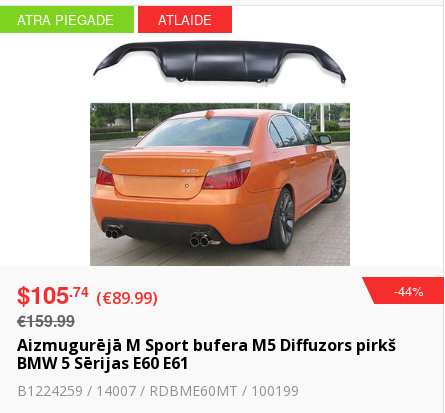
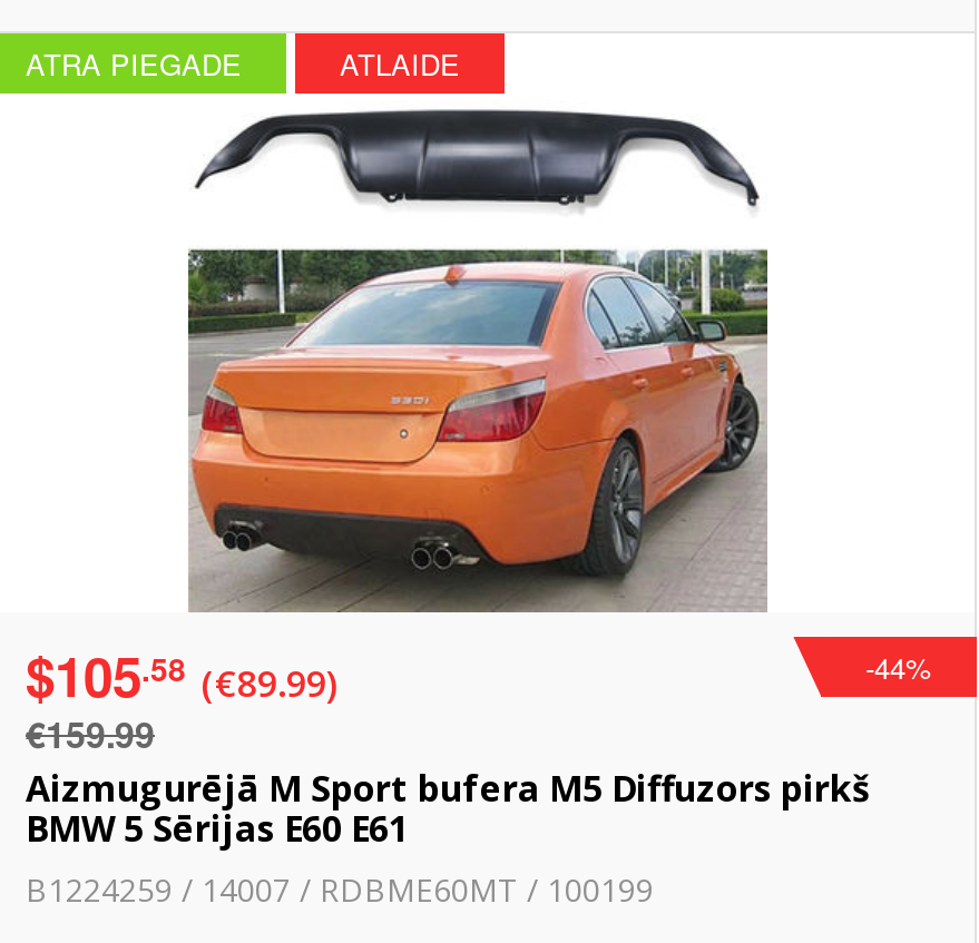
[17,277,158,311] $105.74 (€89.99) -> [26,637,340,713] $105.58 (€89.99)

